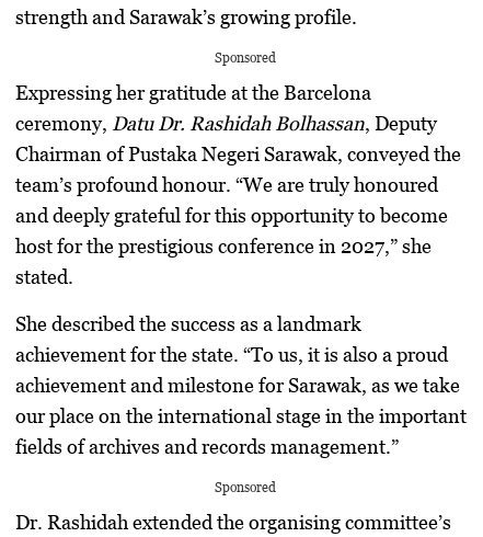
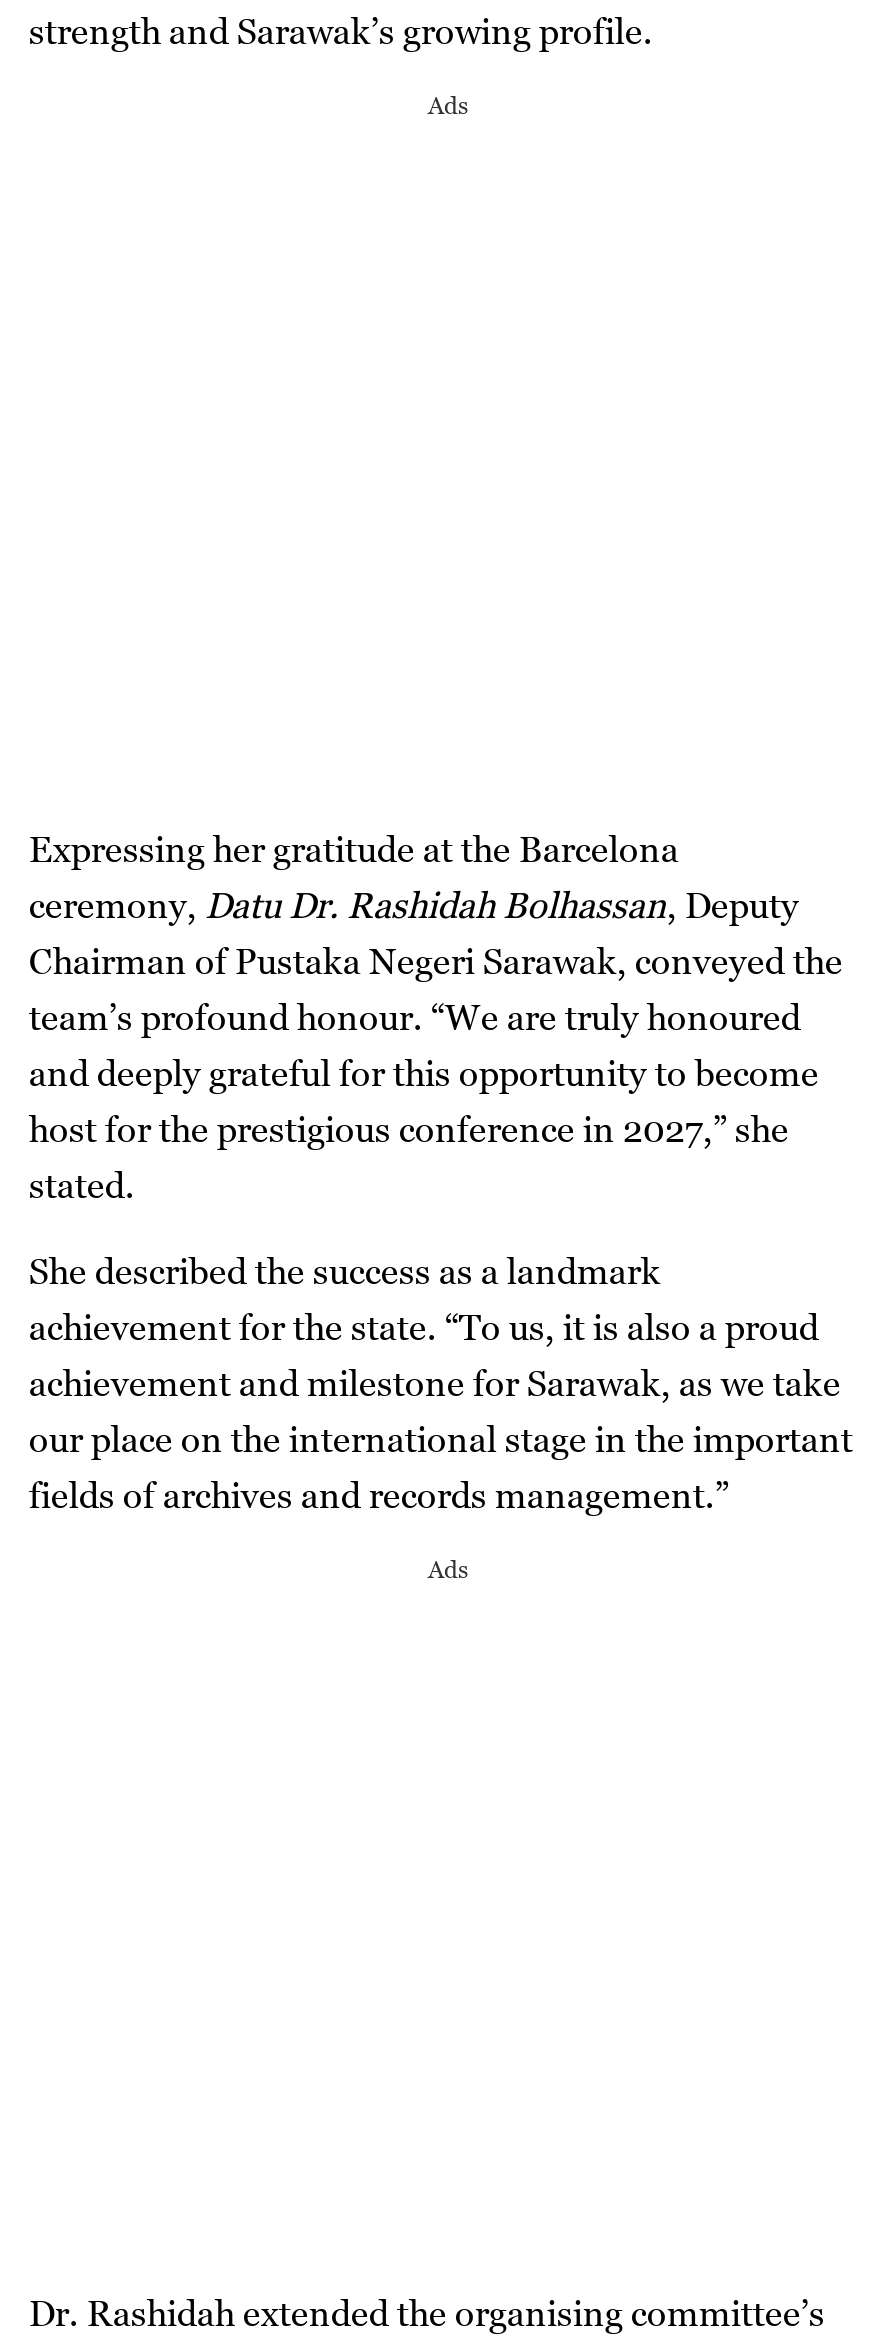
[215,49,276,65] Sponsored -> [428,89,468,119] Ads
[215,479,276,495] Sponsored -> [428,1553,468,1583] Ads

